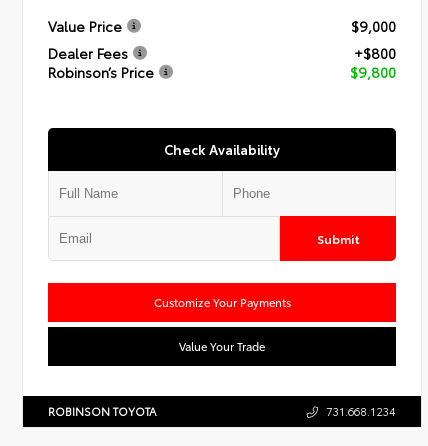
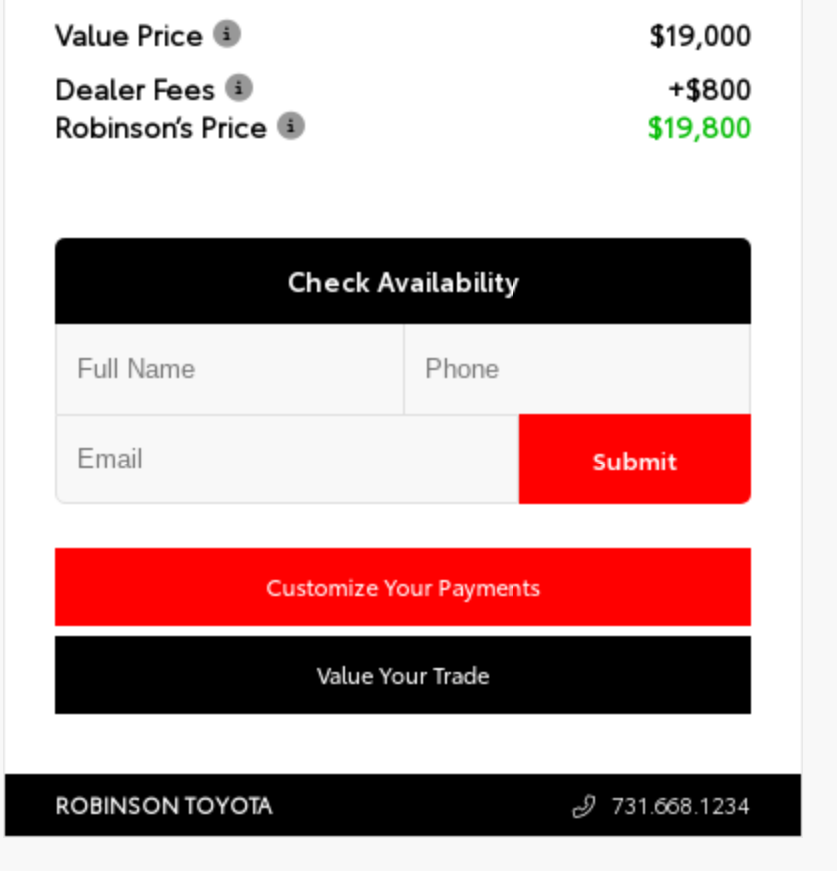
[351,16,396,36] $9,000 -> [649,14,751,54] $19,000
[350,62,396,82] $9,800 -> [647,106,751,146] $19,800

